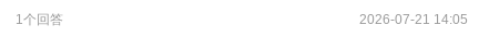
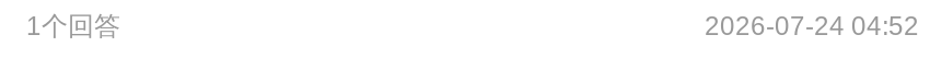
[359,12,468,27] 2026-07-21 14:05 -> [705,11,919,42] 2026-07-24 04:52

